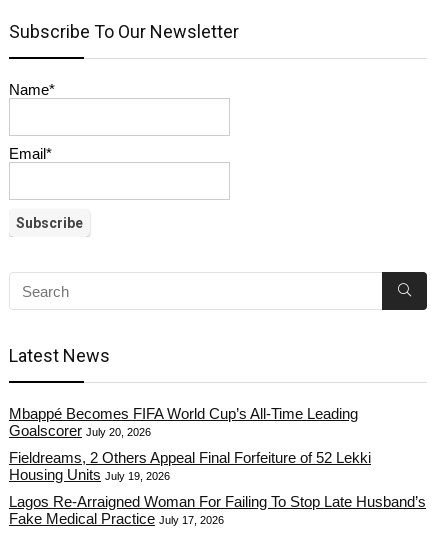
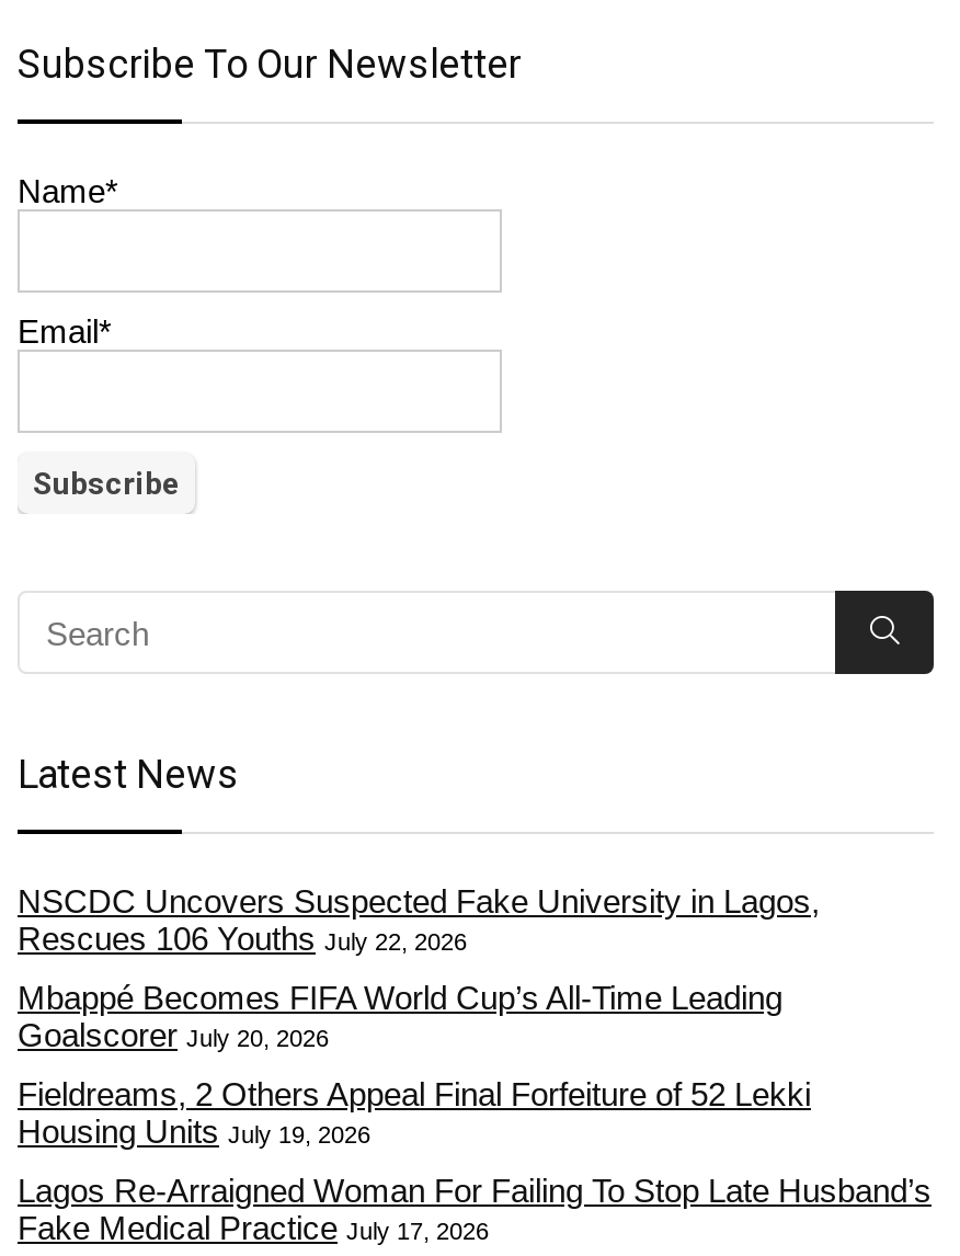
none -> [18,882,820,957] NSCDC Uncovers Suspected Fake University in Lagos, | Rescues 106 Youths July 22, 2026

